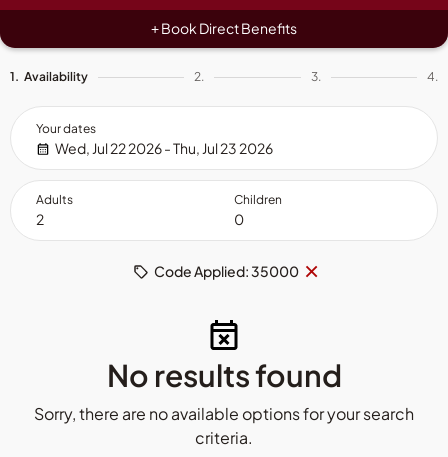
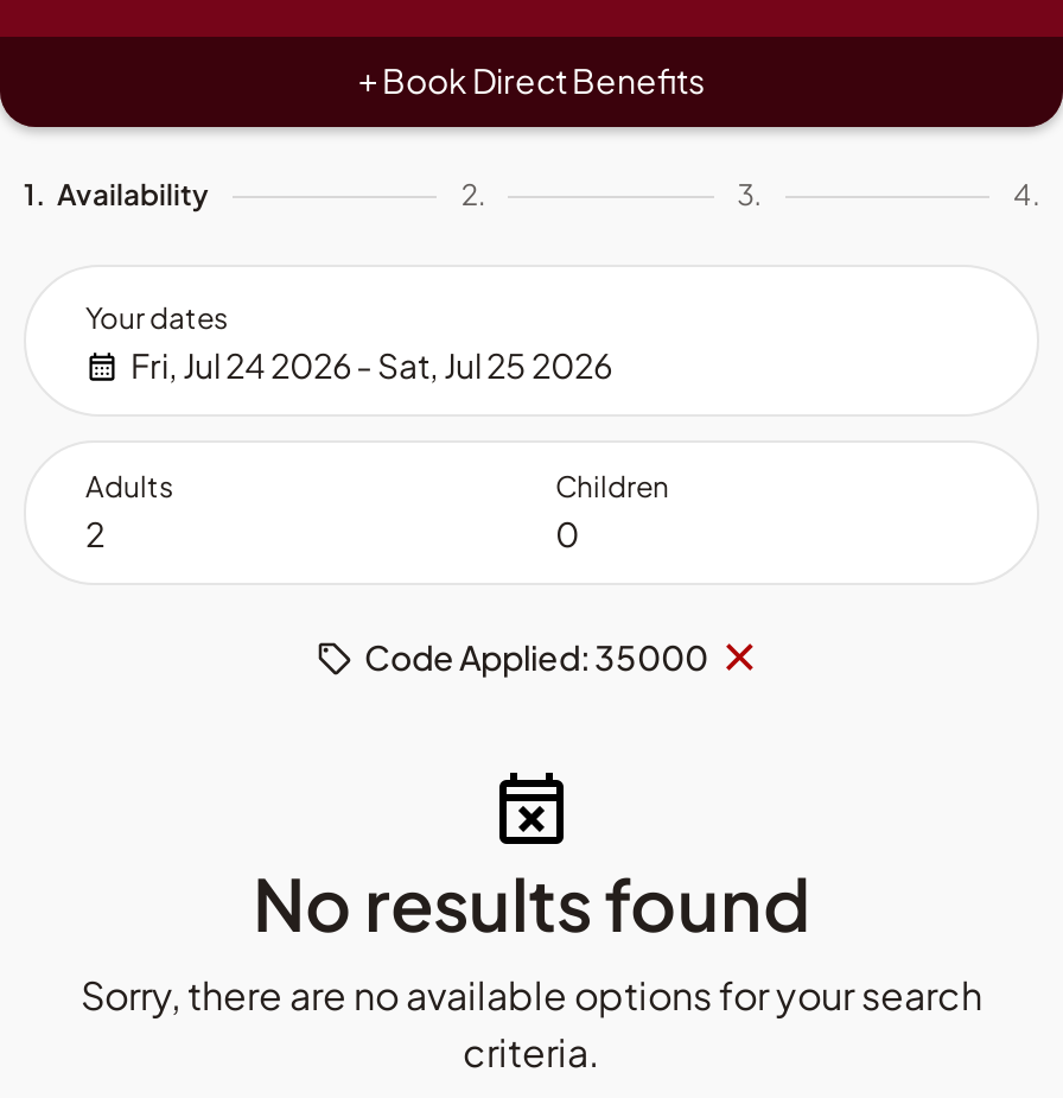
[55,139,273,157] Wed, Jul 22 2026 - Thu, Jul 23 2026 -> [131,343,612,386] Fri, Jul 24 2026 - Sat, Jul 25 2026

